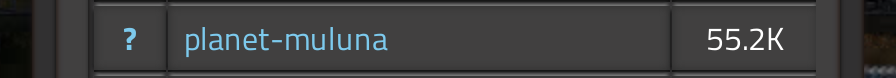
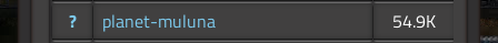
[706,15,784,63] 55.2K -> [392,8,436,35] 54.9K

